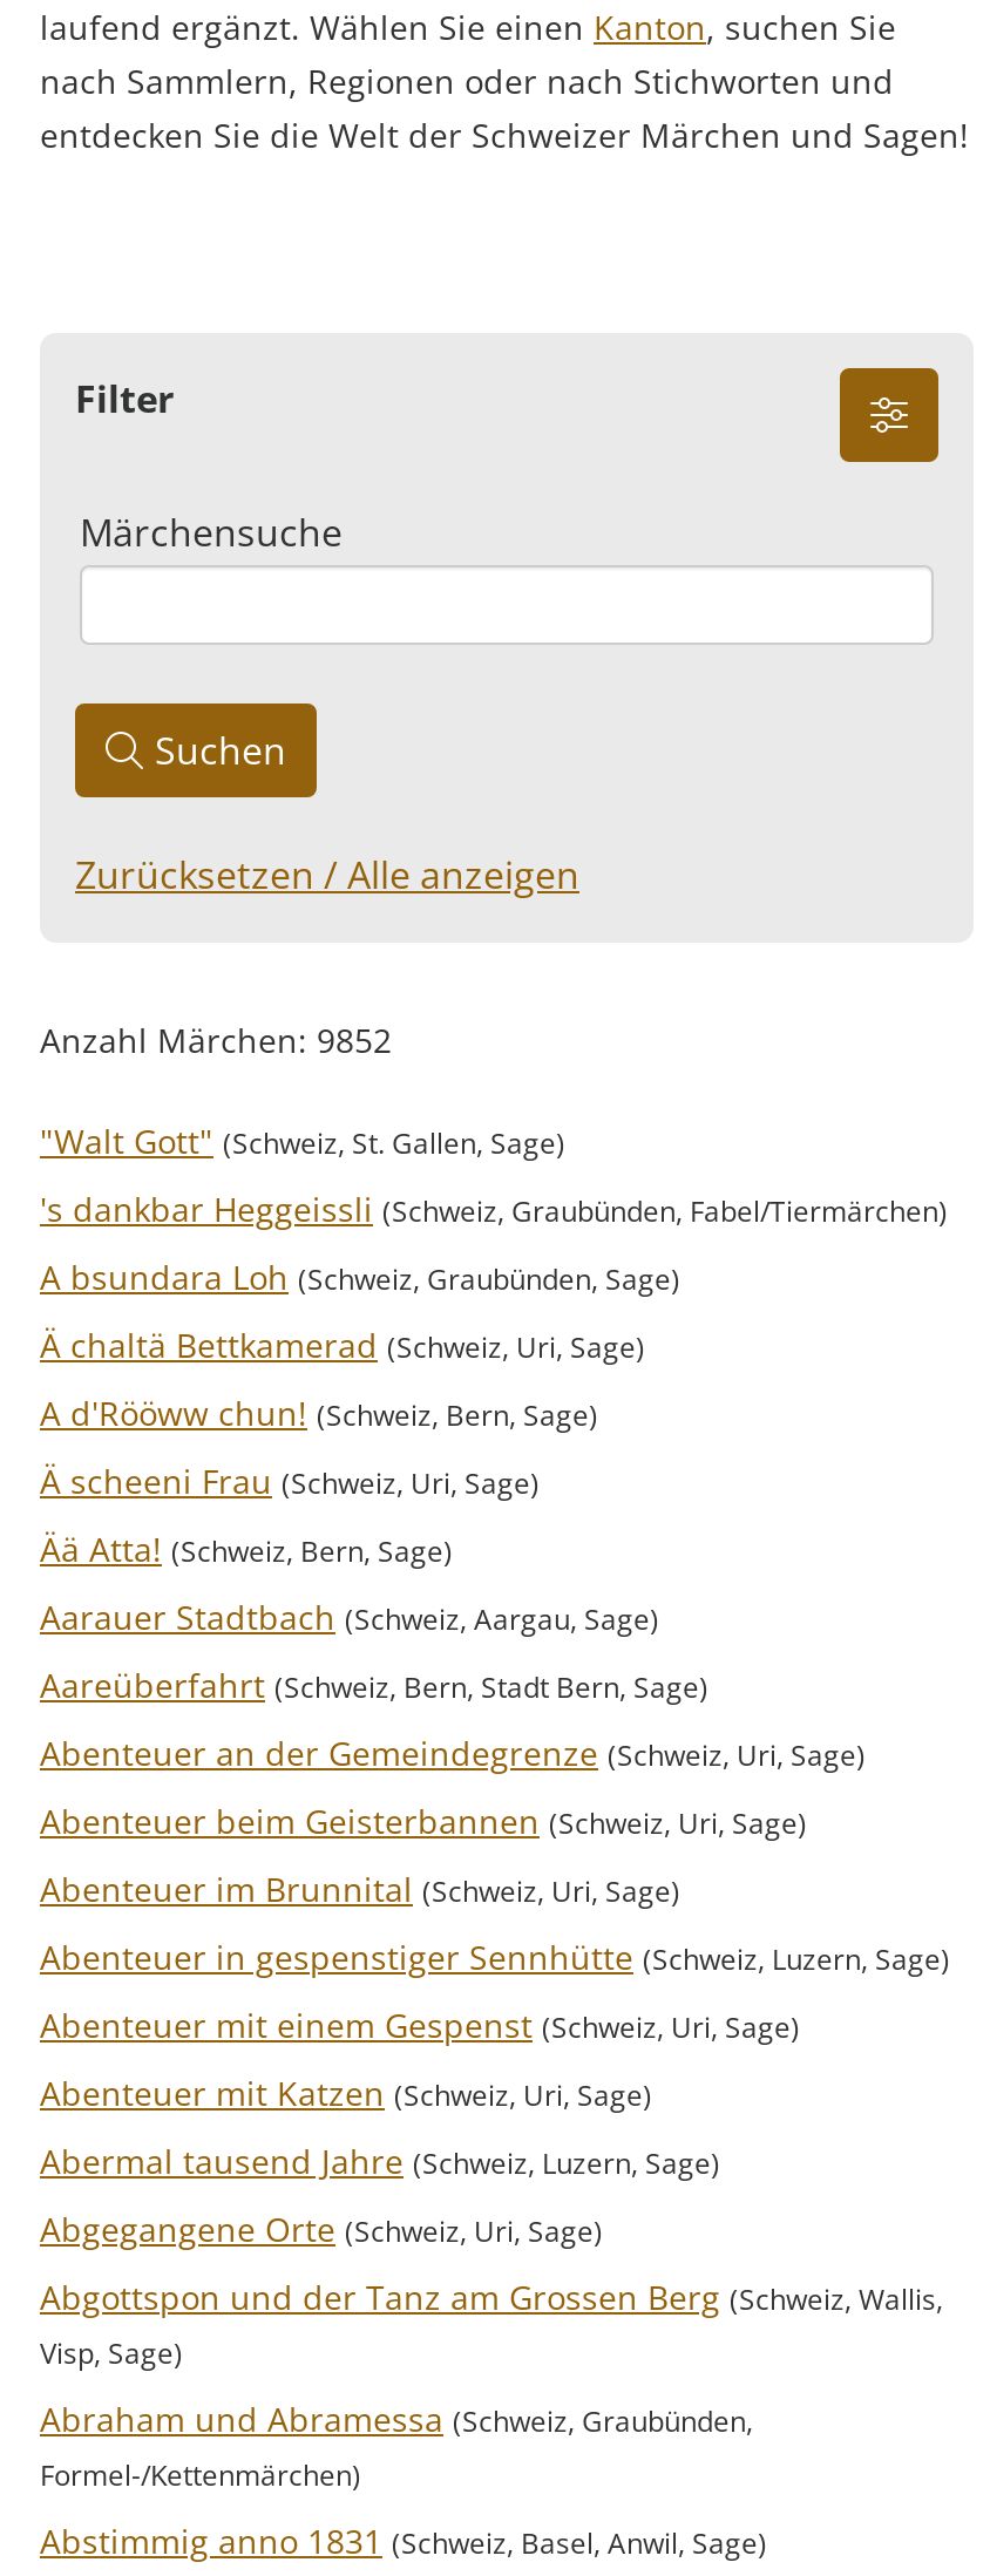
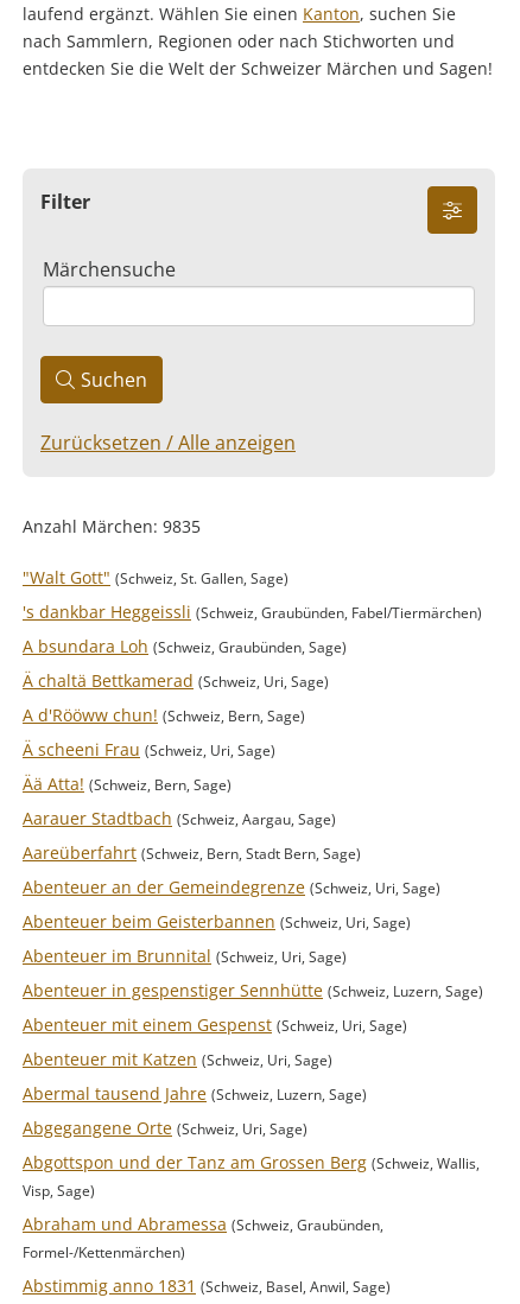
[40,1018,392,1062] Anzahl Märchen: 9852 -> [23,515,201,537] Anzahl Märchen: 9835

